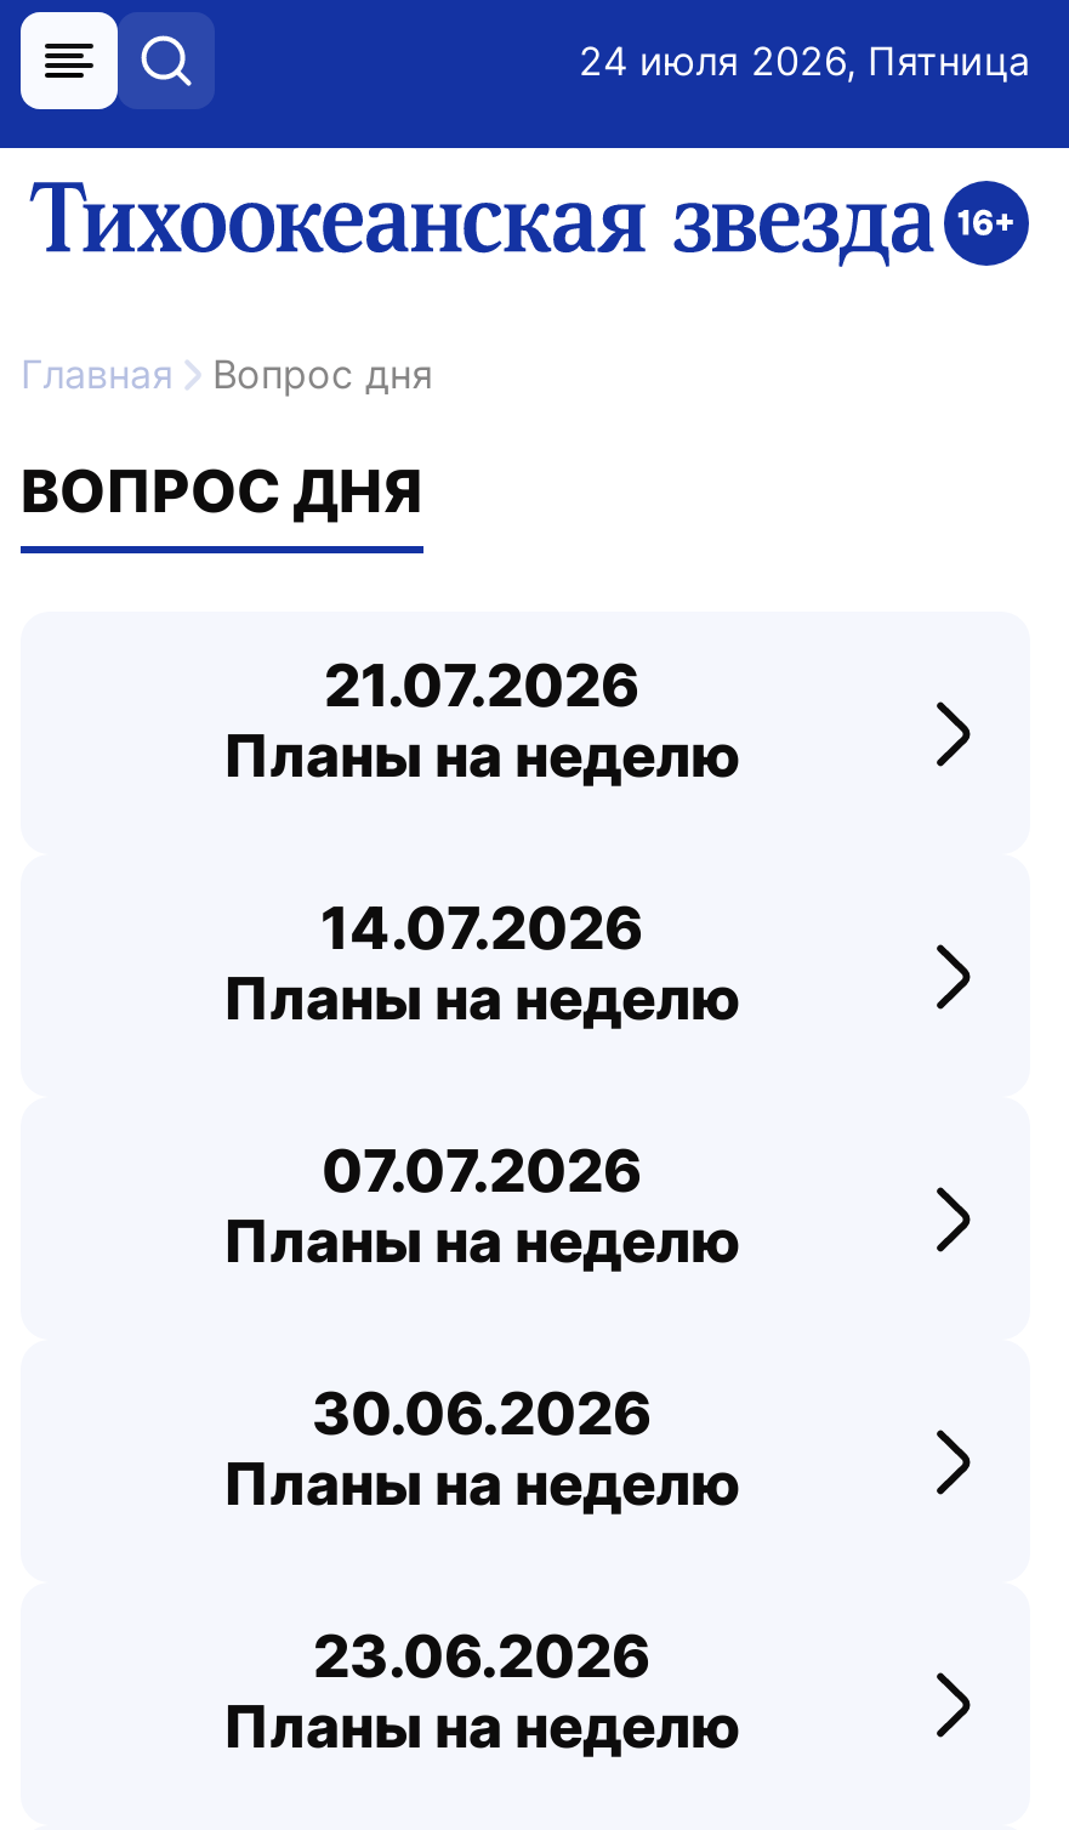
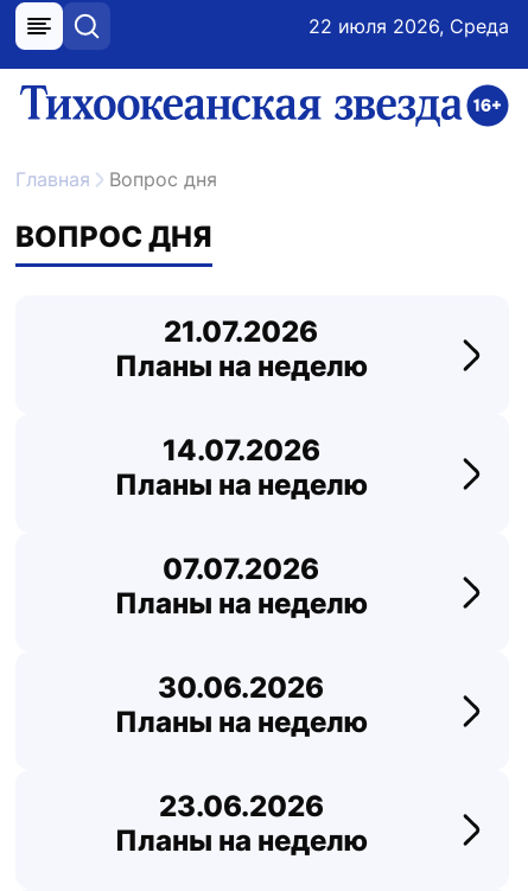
[579,36,1030,85] 24 июля 2026, Пятница -> [308,14,509,38] 22 июля 2026, Среда

